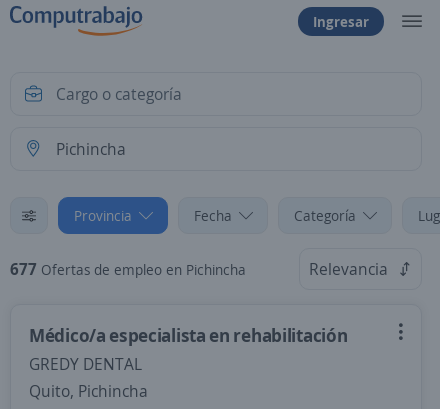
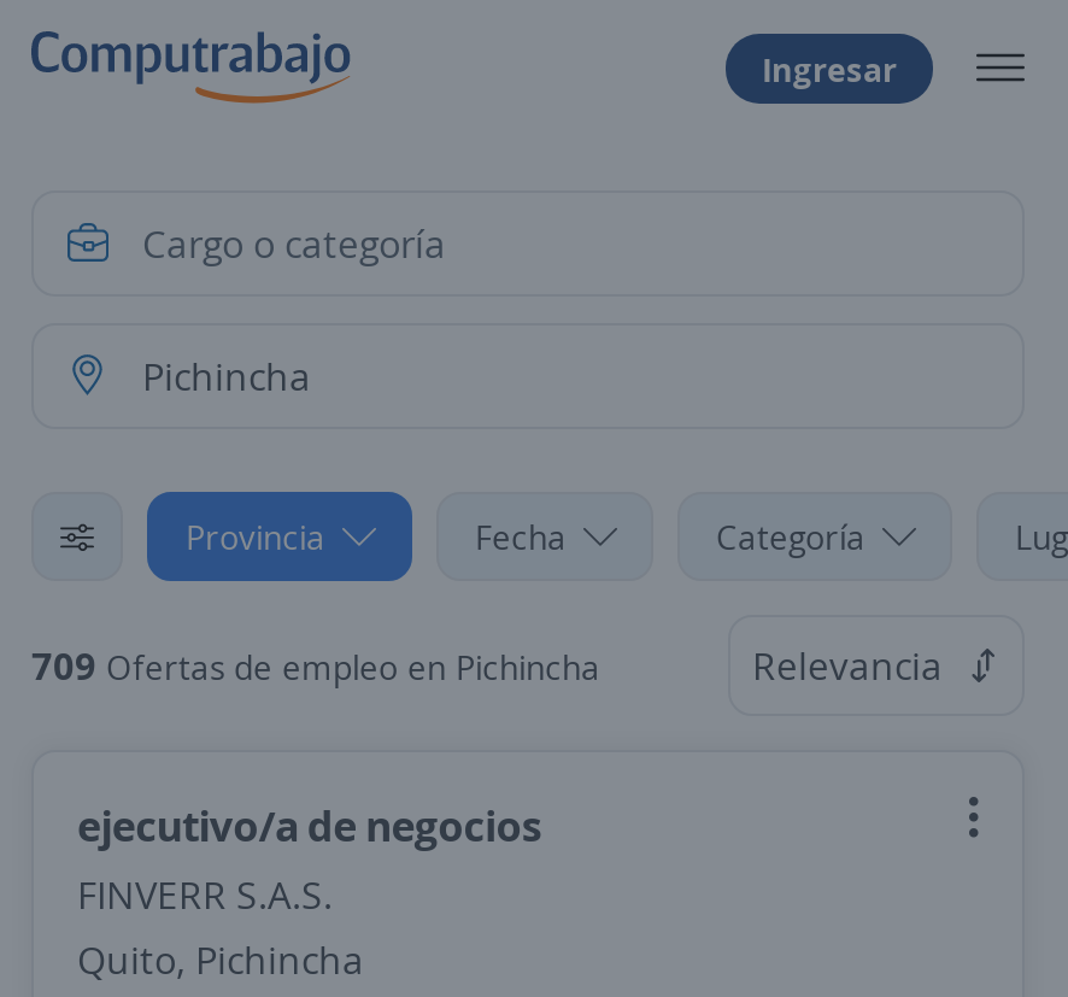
[10,258,246,280] 677 Ofertas de empleo en Pichincha -> [31,639,600,692] 709 Ofertas de empleo en Pichincha
[29,323,347,375] Médico/a especialista en rehabilitación | GREDY DENTAL -> [77,796,543,921] ejecutivo/a de negocios | FINVERR S.A.S.

